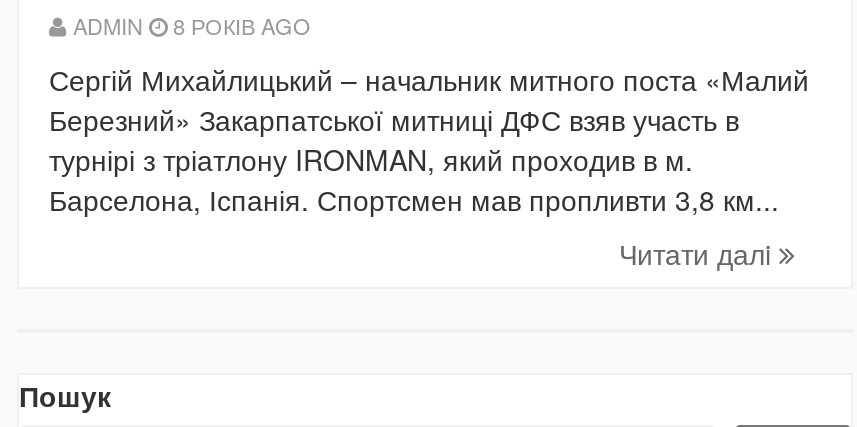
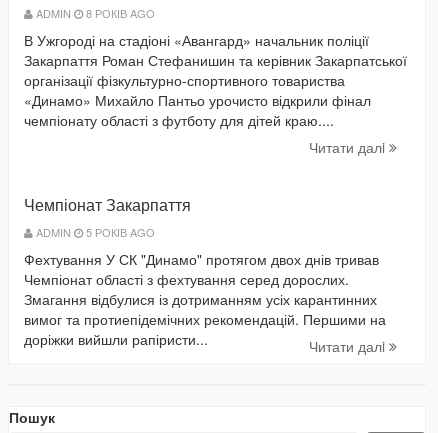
[49,59,809,219] Сергій Михайлицький – начальник митного поста «Малий | Березний» Закарпатської митниці ДФС взяв участь в | турнірі з тріатлону IRONMAN, який проходив в м. | Барселона, Іспанія. Спортсмен мав пропливти 3,8 км... -> [24,30,407,349] В Ужгороді на стадіоні «Авангард» начальник поліції | Закарпаття Роман Стефанишин та керівник Закарпатської | організації фізкультурно-спортивного товариства | «Динамо» Михайло Пантьо урочисто відкрили фінал | чемпіонату області з футботу для дітей краю.... | Читати далi | Чемпіонат Закарпаття | ADMIN 5 РОКІВ AGO | Фехтування У СК "Динамо" протягом двох днів тривав | Чемпіонат області з фехтування серед дорослих. | Змагання відбулися із дотриманням усіх карантинних | вимог та протиепідемічних рекомендацій. Першими на | доріжки вийшли рапіристи...

